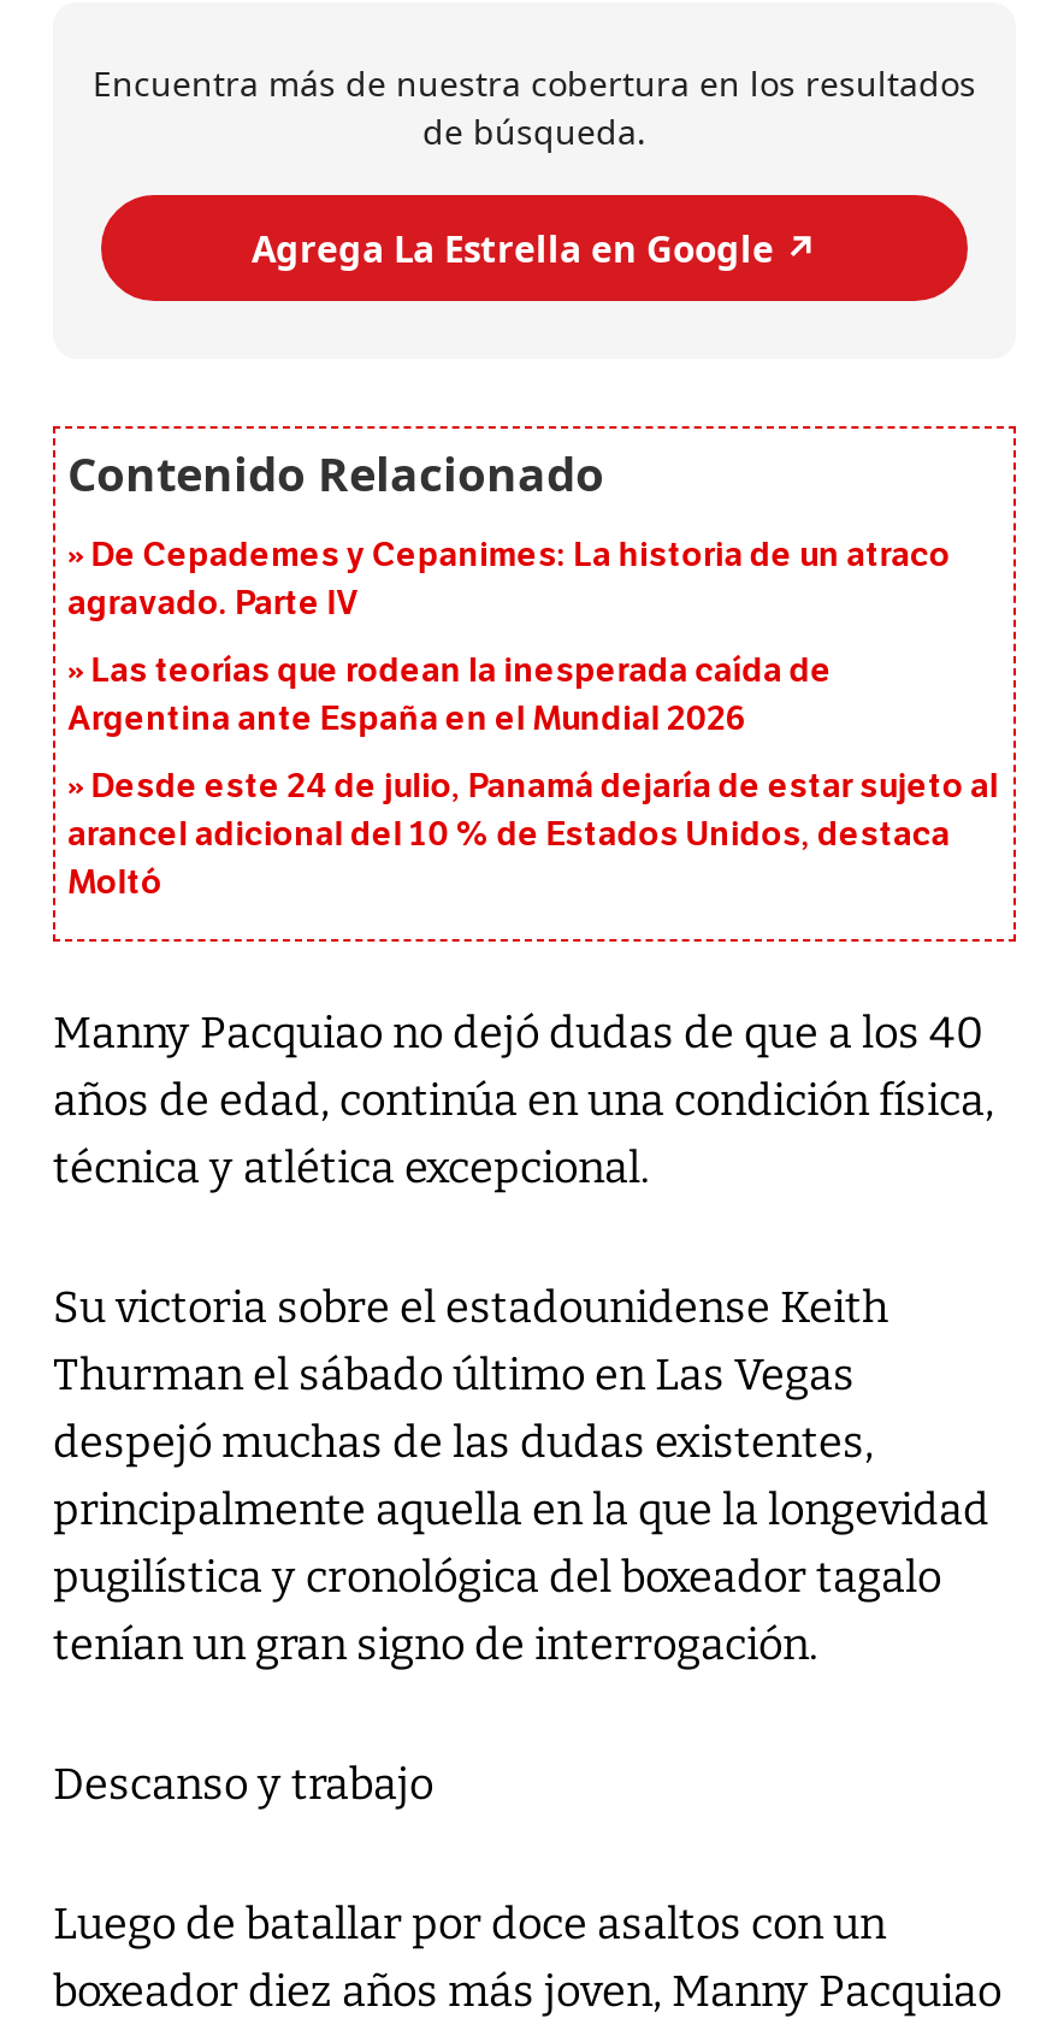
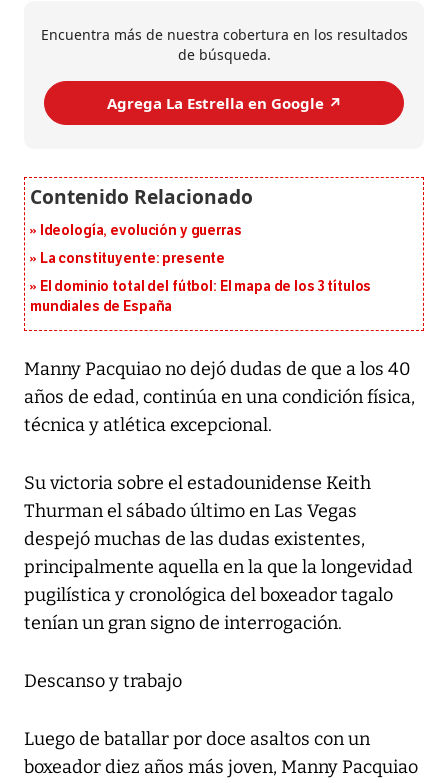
[67,536,950,625] De Cepademes y Cepanimes: La historia de un atraco | agravado. Parte IV -> [40,222,242,239] Ideología, evolución y guerras
[67,651,832,740] Las teorías que rodean la inesperada caída de | Argentina ante España en el Mundial 2026 -> [40,250,225,267] La constituyente: presente
[67,767,999,904] Desde este 24 de julio, Panamá dejaría de estar sujeto al | arancel adicional del 10 % de Estados Unidos, destaca | Moltó -> [30,278,371,315] El dominio total del fútbol: El mapa de los 3 títulos | mundiales de España

